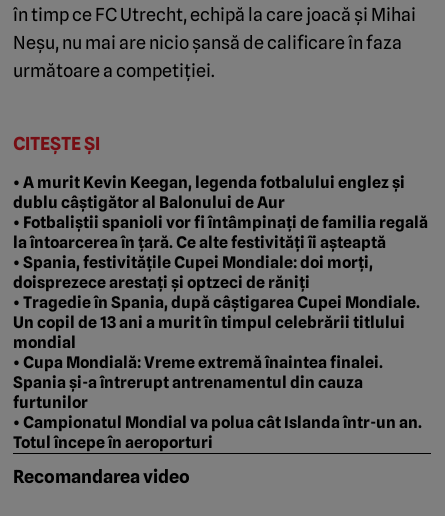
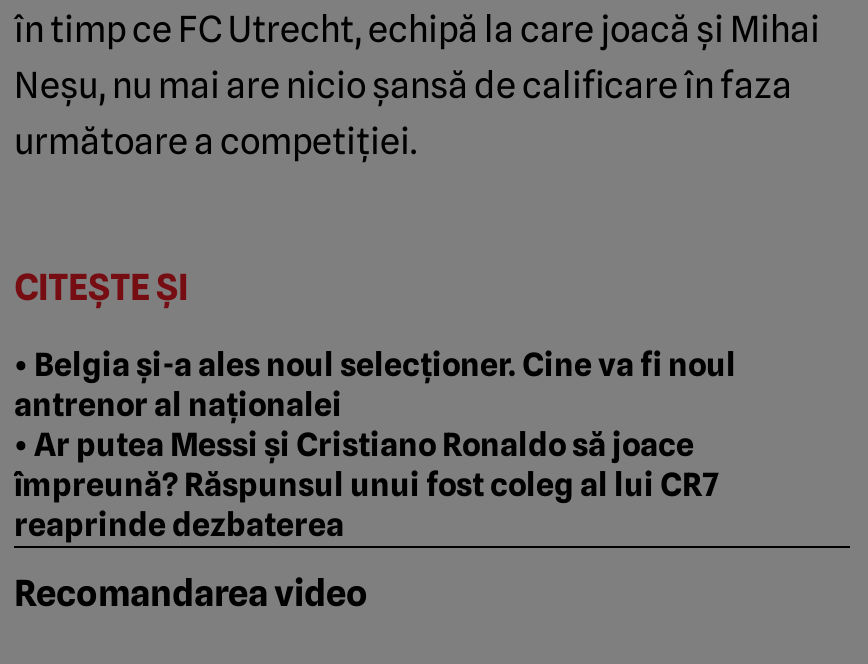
[13,173,428,452] • A murit Kevin Keegan, legenda fotbalului englez și | dublu câștigător al Balonului de Aur | • Fotbaliștii spanioli vor fi întâmpinați de familia regală | la întoarcerea în țară. Ce alte festivități îi așteaptă | • Spania, festivitățile Cupei Mondiale: doi morți, | doisprezece arestați și optzeci de răniți | • Tragedie în Spania, după câștigarea Cupei Mondiale. | Un copil de 13 ani a murit în timpul celebrării titlului | mondial | • Cupa Mondială: Vreme extremă înaintea finalei. | Spania și-a întrerupt antrenamentul din cauza | furtunilor | • Campionatul Mondial va polua cât Islanda într-un an. | Totul începe în aeroporturi -> [14,345,736,543] • Belgia și-a ales noul selecționer. Cine va fi noul | antrenor al naționalei | • Ar putea Messi și Cristiano Ronaldo să joace | împreună? Răspunsul unui fost coleg al lui CR7 | reaprinde dezbaterea

